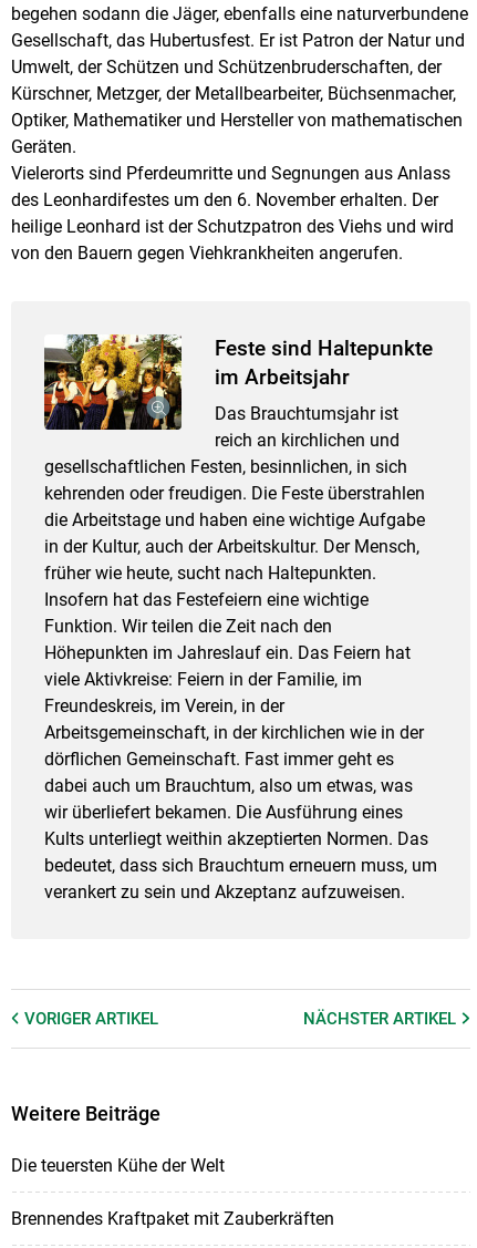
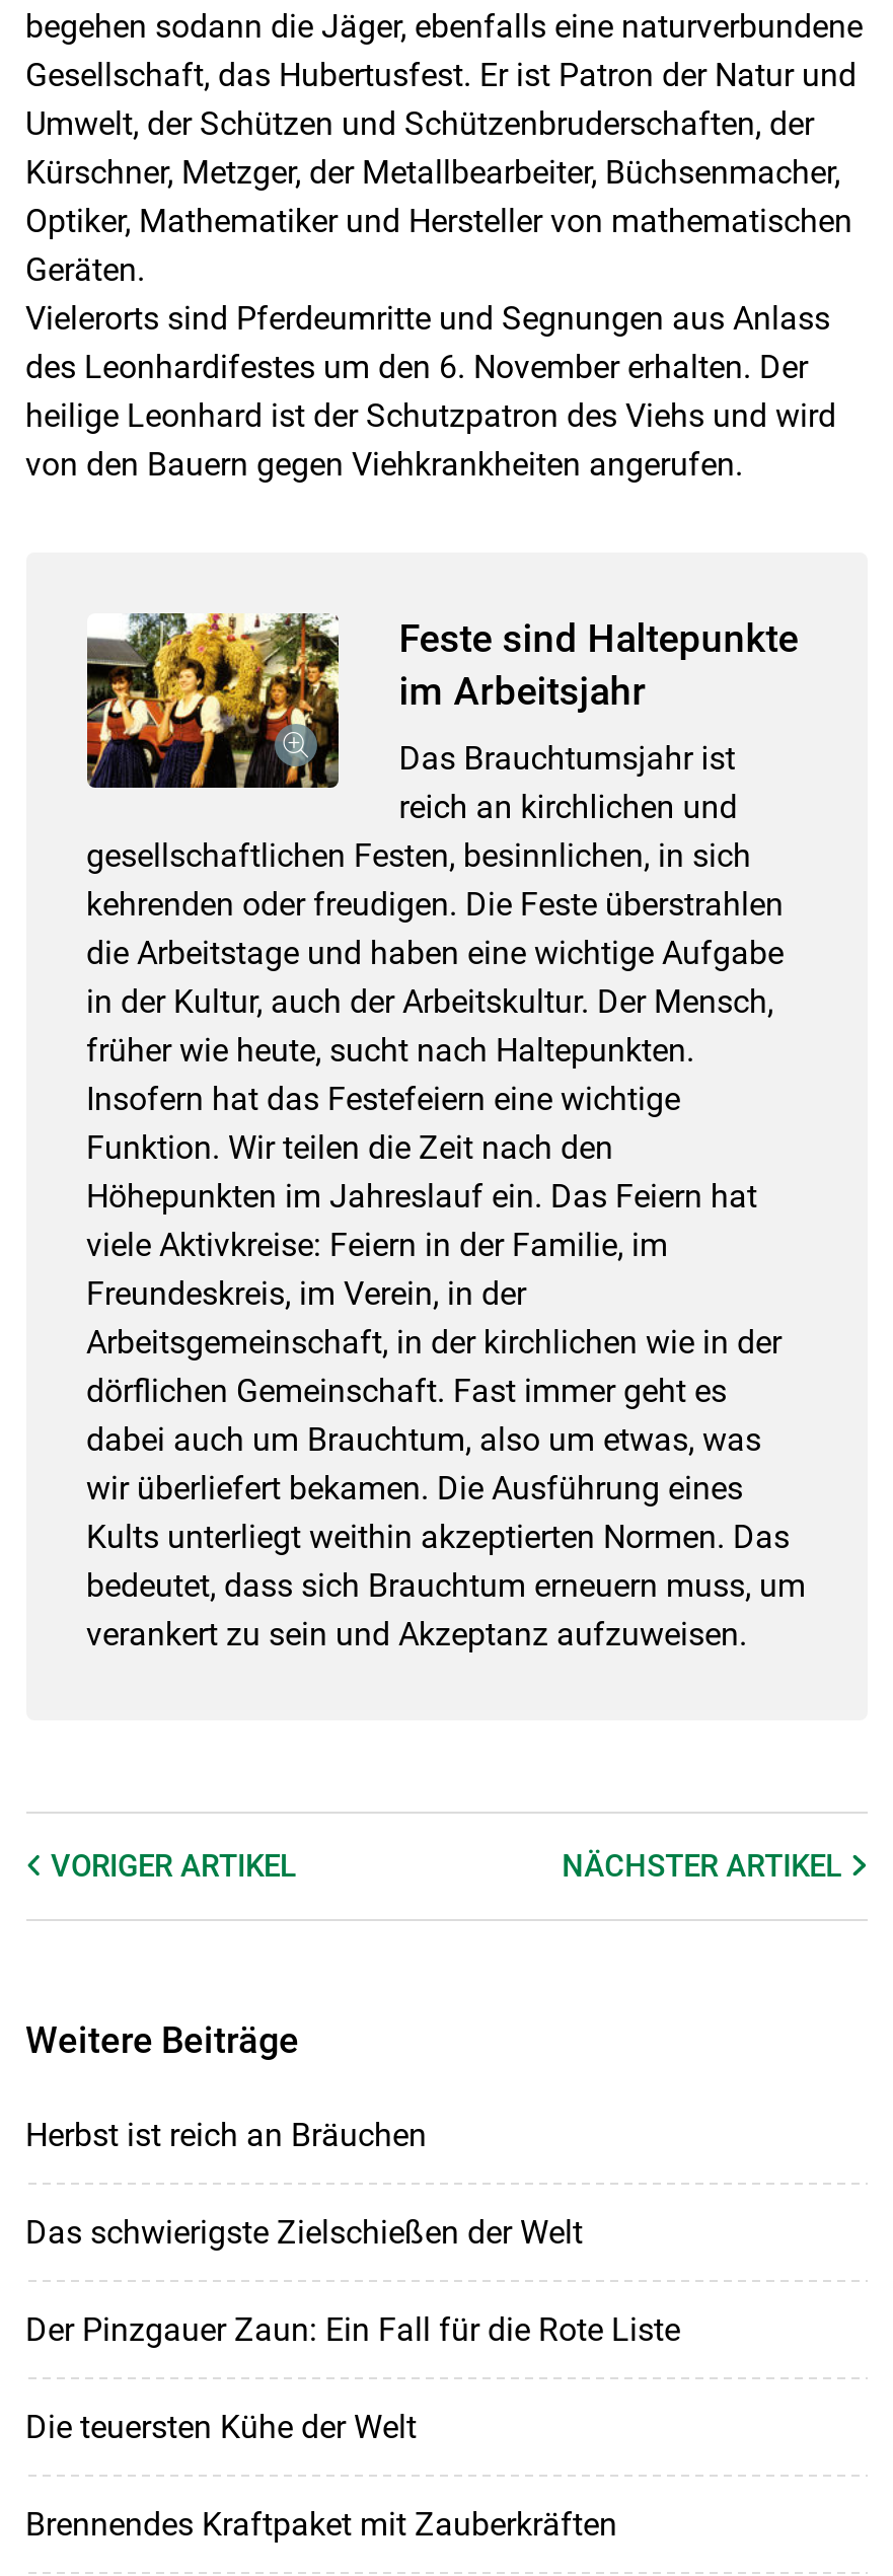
none -> [25,2115,680,2348] Herbst ist reich an Bräuchen | Das schwierigste Zielschießen der Welt | Der Pinzgauer Zaun: Ein Fall für die Rote Liste

